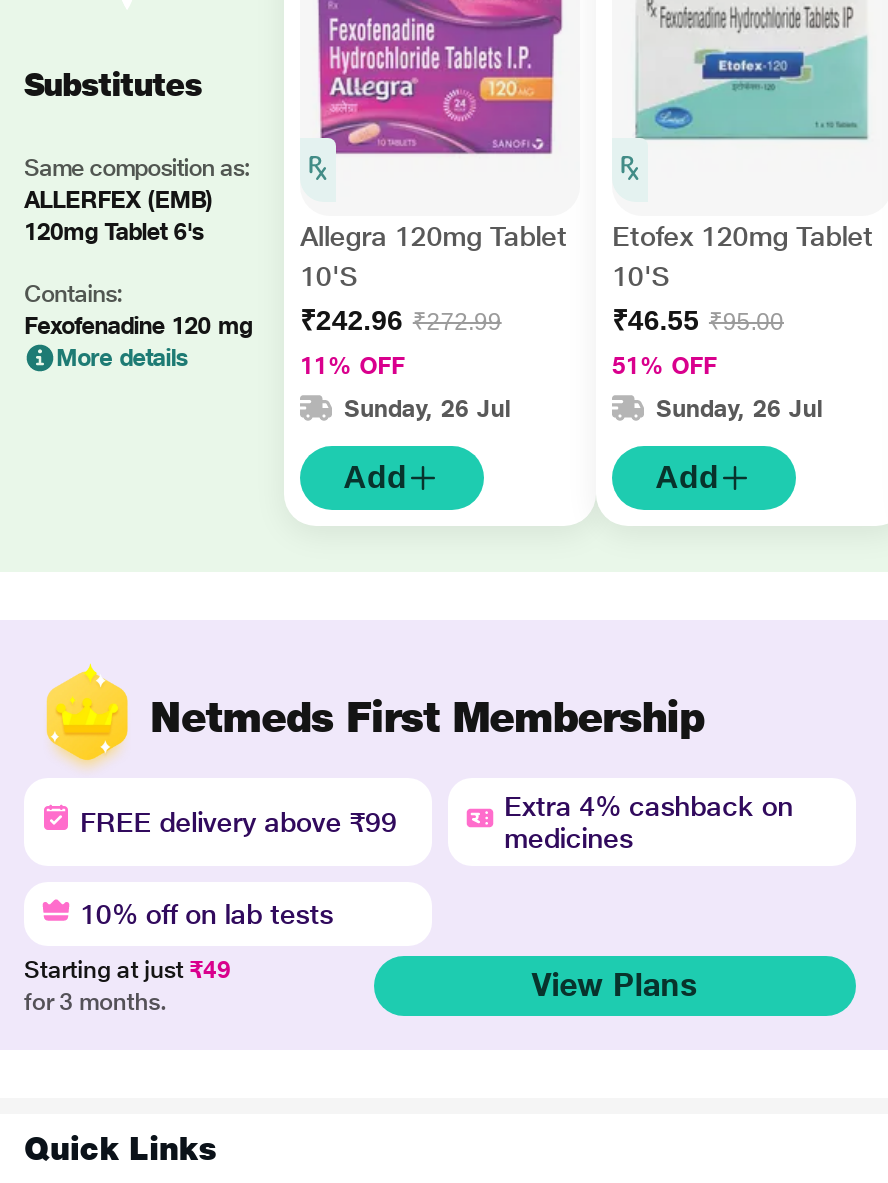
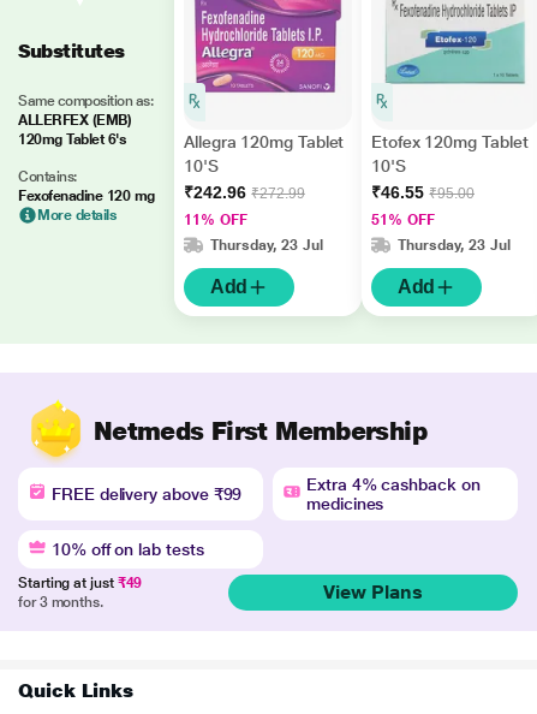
[344,395,510,423] Sunday, 26 Jul -> [210,237,323,254] Thursday, 23 Jul
[656,395,822,423] Sunday, 26 Jul -> [398,237,511,254] Thursday, 23 Jul

